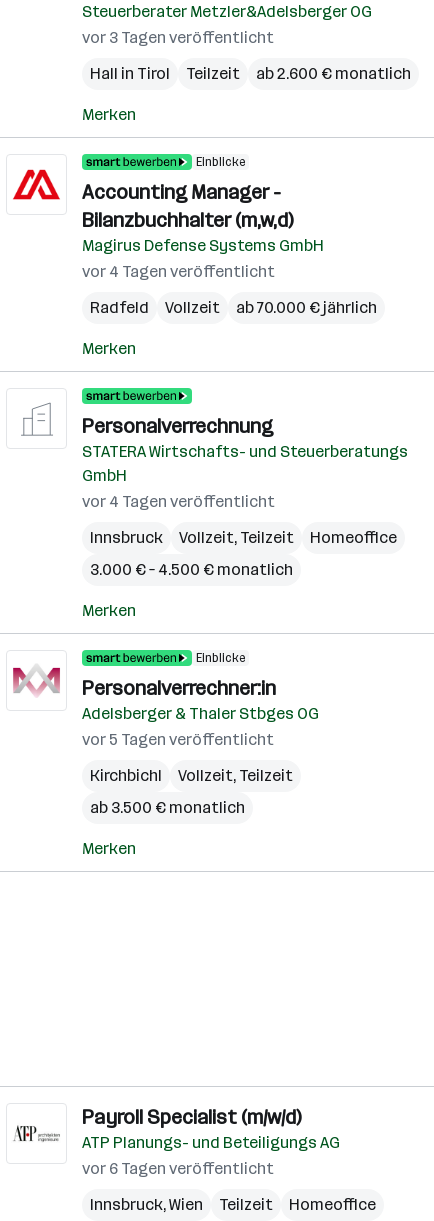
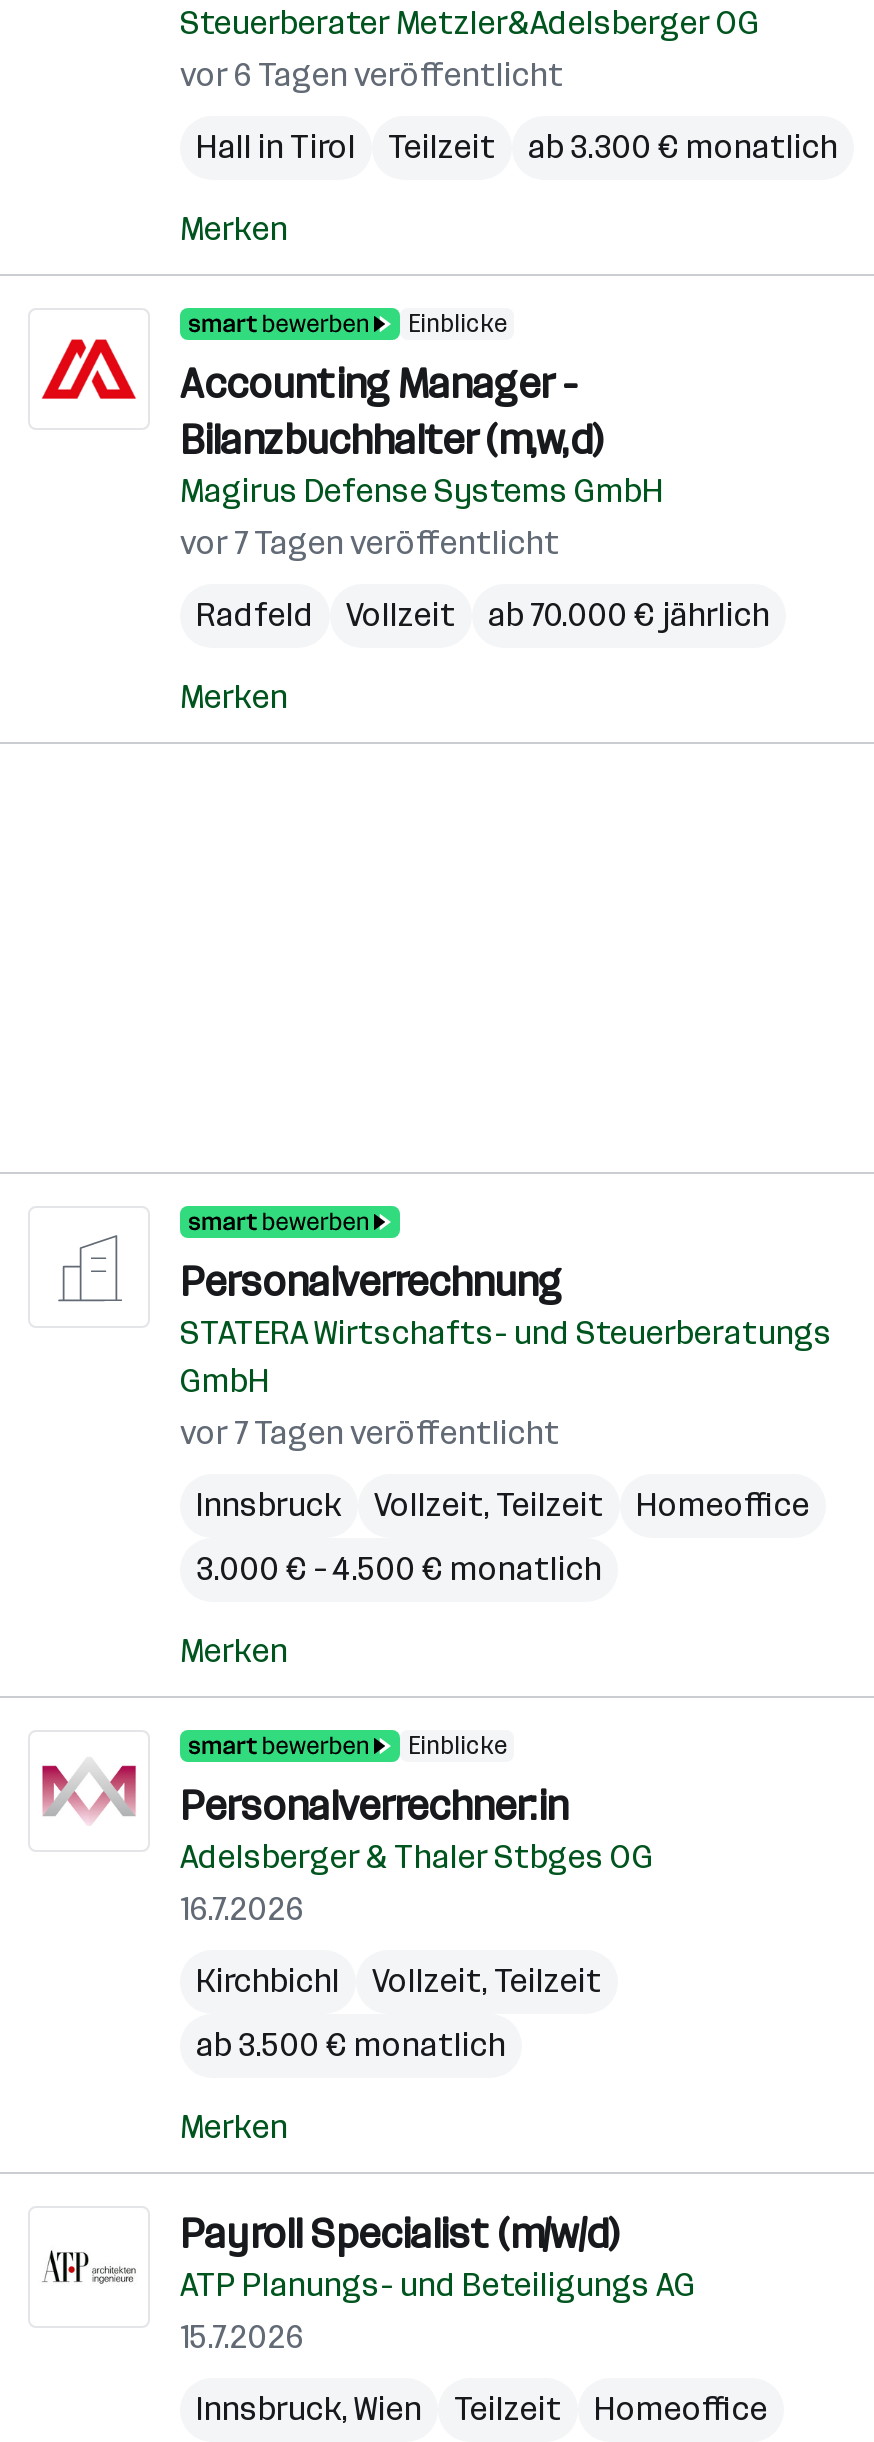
[82,28,274,47] vor 3 Tagen veröffentlicht -> none
[90,64,411,83] Hall in Tirol Teilzeit ab 2.600 € monatlich -> [196,128,838,166] Hall in Tirol Teilzeit ab 3.300 € monatlich
[82,262,275,281] vor 4 Tagen veröffentlicht -> [180,524,560,562] vor 7 Tagen veröffentlicht
moved [82,414,408,485] -> [180,1258,832,1400]: Personalverrechnung | STATERA Wirtschafts- und Steuerberatungs | GmbH
[82,492,275,511] vor 4 Tagen veröffentlicht -> [180,1414,560,1452] vor 7 Tagen veröffentlicht
moved [82,528,397,723] -> [180,1486,810,1876]: Innsbruck | Vollzeit, Teilzeit | Homeoffice | 3.000 € – 4.500 € monatlich | Merken | Einblicke | Personalverrechner:in | Adelsberger & Thaler Stbges OG
[82,730,274,749] vor 5 Tagen veröffentlicht -> [180,1890,304,1928] 16.7.2026
moved [82,766,293,858] -> [180,1962,602,2146]: Kirchbichl | Vollzeit, Teilzeit | ab 3.500 € monatlich | Merken
none -> [180,2318,304,2356] 15.7.2026
moved [82,1159,274,1178] -> [180,56,564,94]: vor 6 Tagen veröffentlicht

